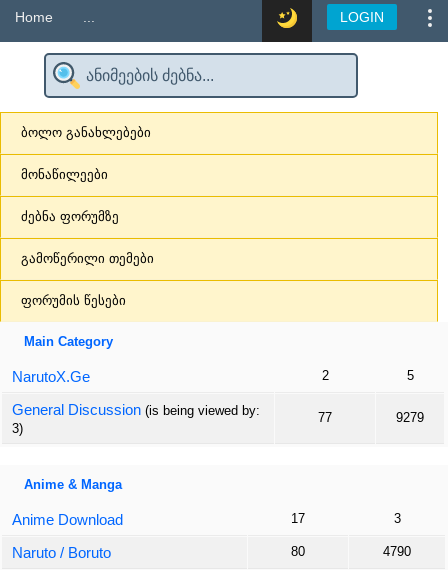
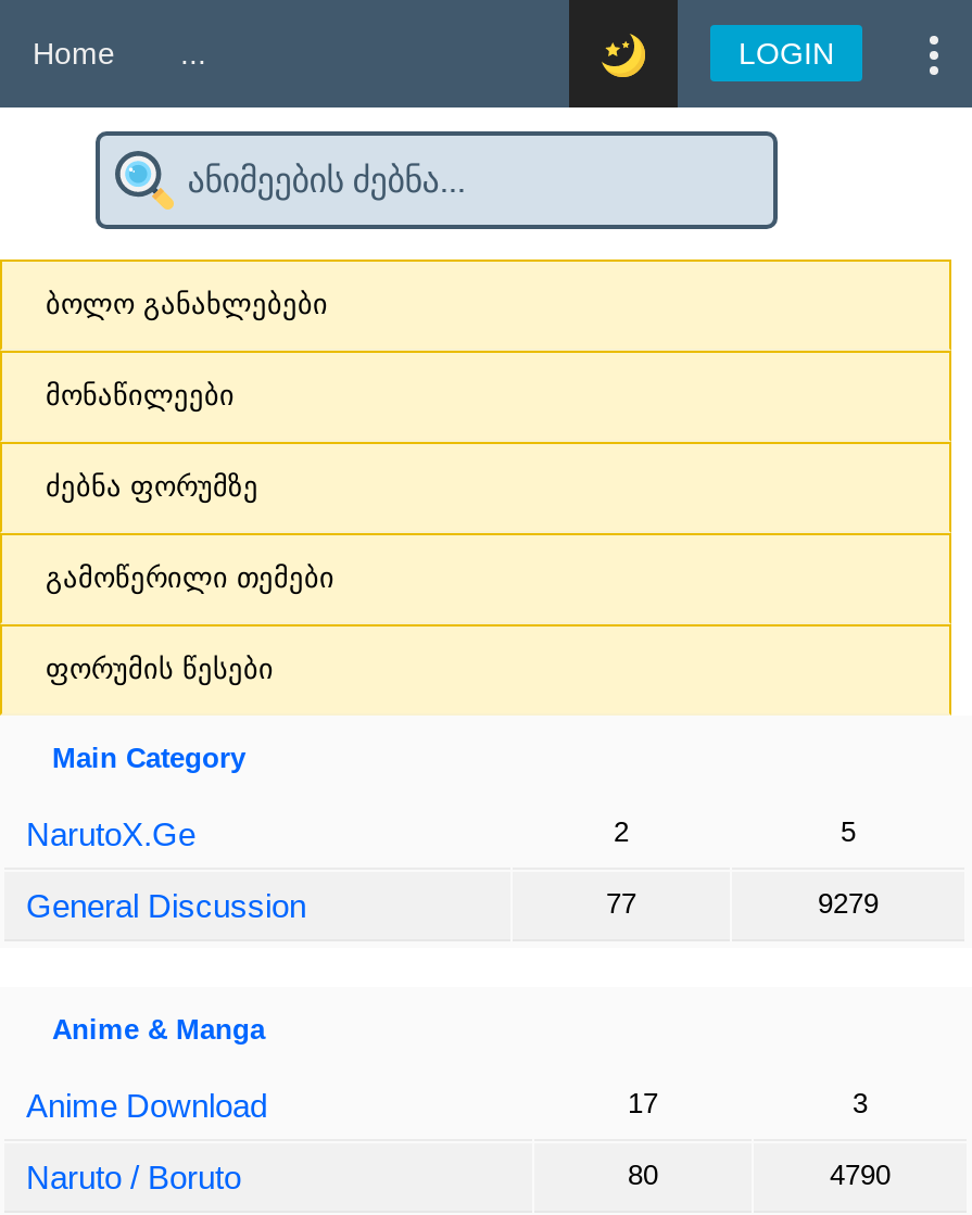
[12,401,260,436] General Discussion (is being viewed by: | 3) -> [26,887,306,924] General Discussion

